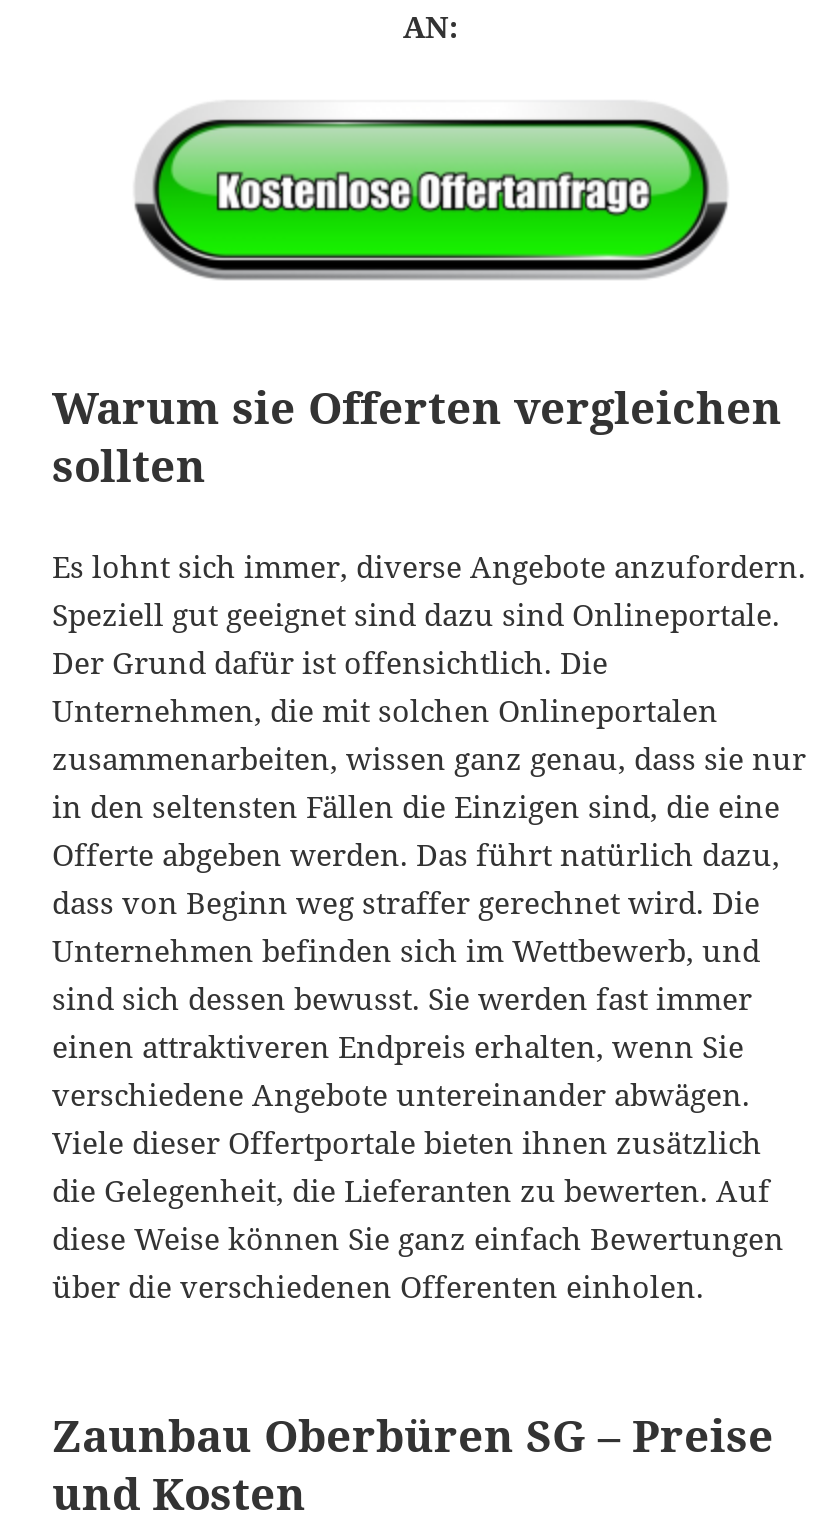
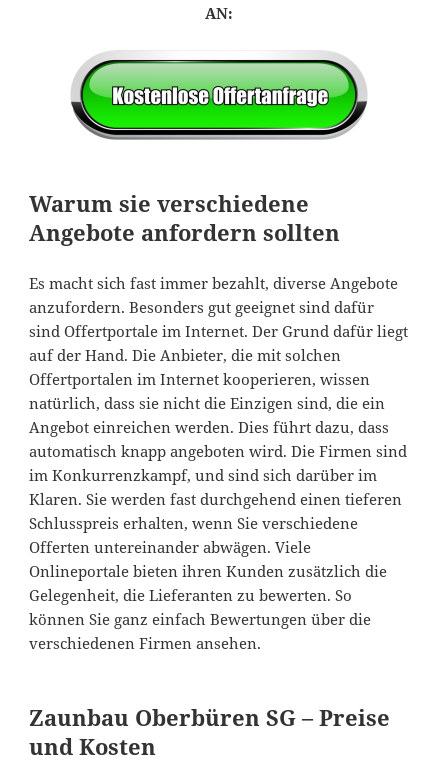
[52,376,782,494] Warum sie Offerten vergleichen | sollten -> [29,188,340,247] Warum sie verschiedene | Angebote anfordern sollten
[52,546,806,1306] Es lohnt sich immer, diverse Angebote anzufordern. | Speziell gut geeignet sind dazu sind Onlineportale. | Der Grund dafür ist offensichtlich. Die | Unternehmen, die mit solchen Onlineportalen | zusammenarbeiten, wissen ganz genau, dass sie nur | in den seltensten Fällen die Einzigen sind, die eine | Offerte abgeben werden. Das führt natürlich dazu, | dass von Beginn weg straffer gerechnet wird. Die | Unternehmen befinden sich im Wettbewerb, und | sind sich dessen bewusst. Sie werden fast immer | einen attraktiveren Endpreis erhalten, wenn Sie | verschiedene Angebote untereinander abwägen. | Viele dieser Offertportale bieten ihnen zusätzlich | die Gelegenheit, die Lieferanten zu bewerten. Auf | diese Weise können Sie ganz einfach Bewertungen | über die verschiedenen Offerenten einholen. -> [29,273,408,653] Es macht sich fast immer bezahlt, diverse Angebote | anzufordern. Besonders gut geeignet sind dafür | sind Offertportale im Internet. Der Grund dafür liegt | auf der Hand. Die Anbieter, die mit solchen | Offertportalen im Internet kooperieren, wissen | natürlich, dass sie nicht die Einzigen sind, die ein | Angebot einreichen werden. Dies führt dazu, dass | automatisch knapp angeboten wird. Die Firmen sind | im Konkurrenzkampf, und sind sich darüber im | Klaren. Sie werden fast durchgehend einen tieferen | Schlusspreis erhalten, wenn Sie verschiedene | Offerten untereinander abwägen. Viele | Onlineportale bieten ihren Kunden zusätzlich die | Gelegenheit, die Lieferanten zu bewerten. So | können Sie ganz einfach Bewertungen über die | verschiedenen Firmen ansehen.

